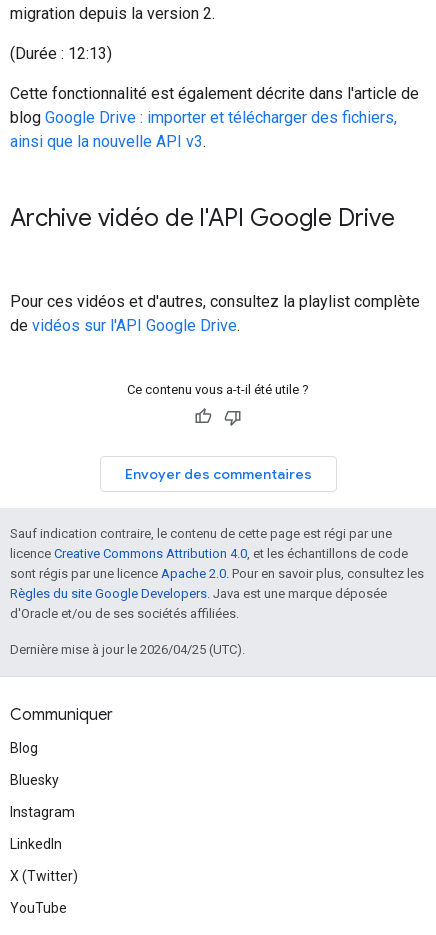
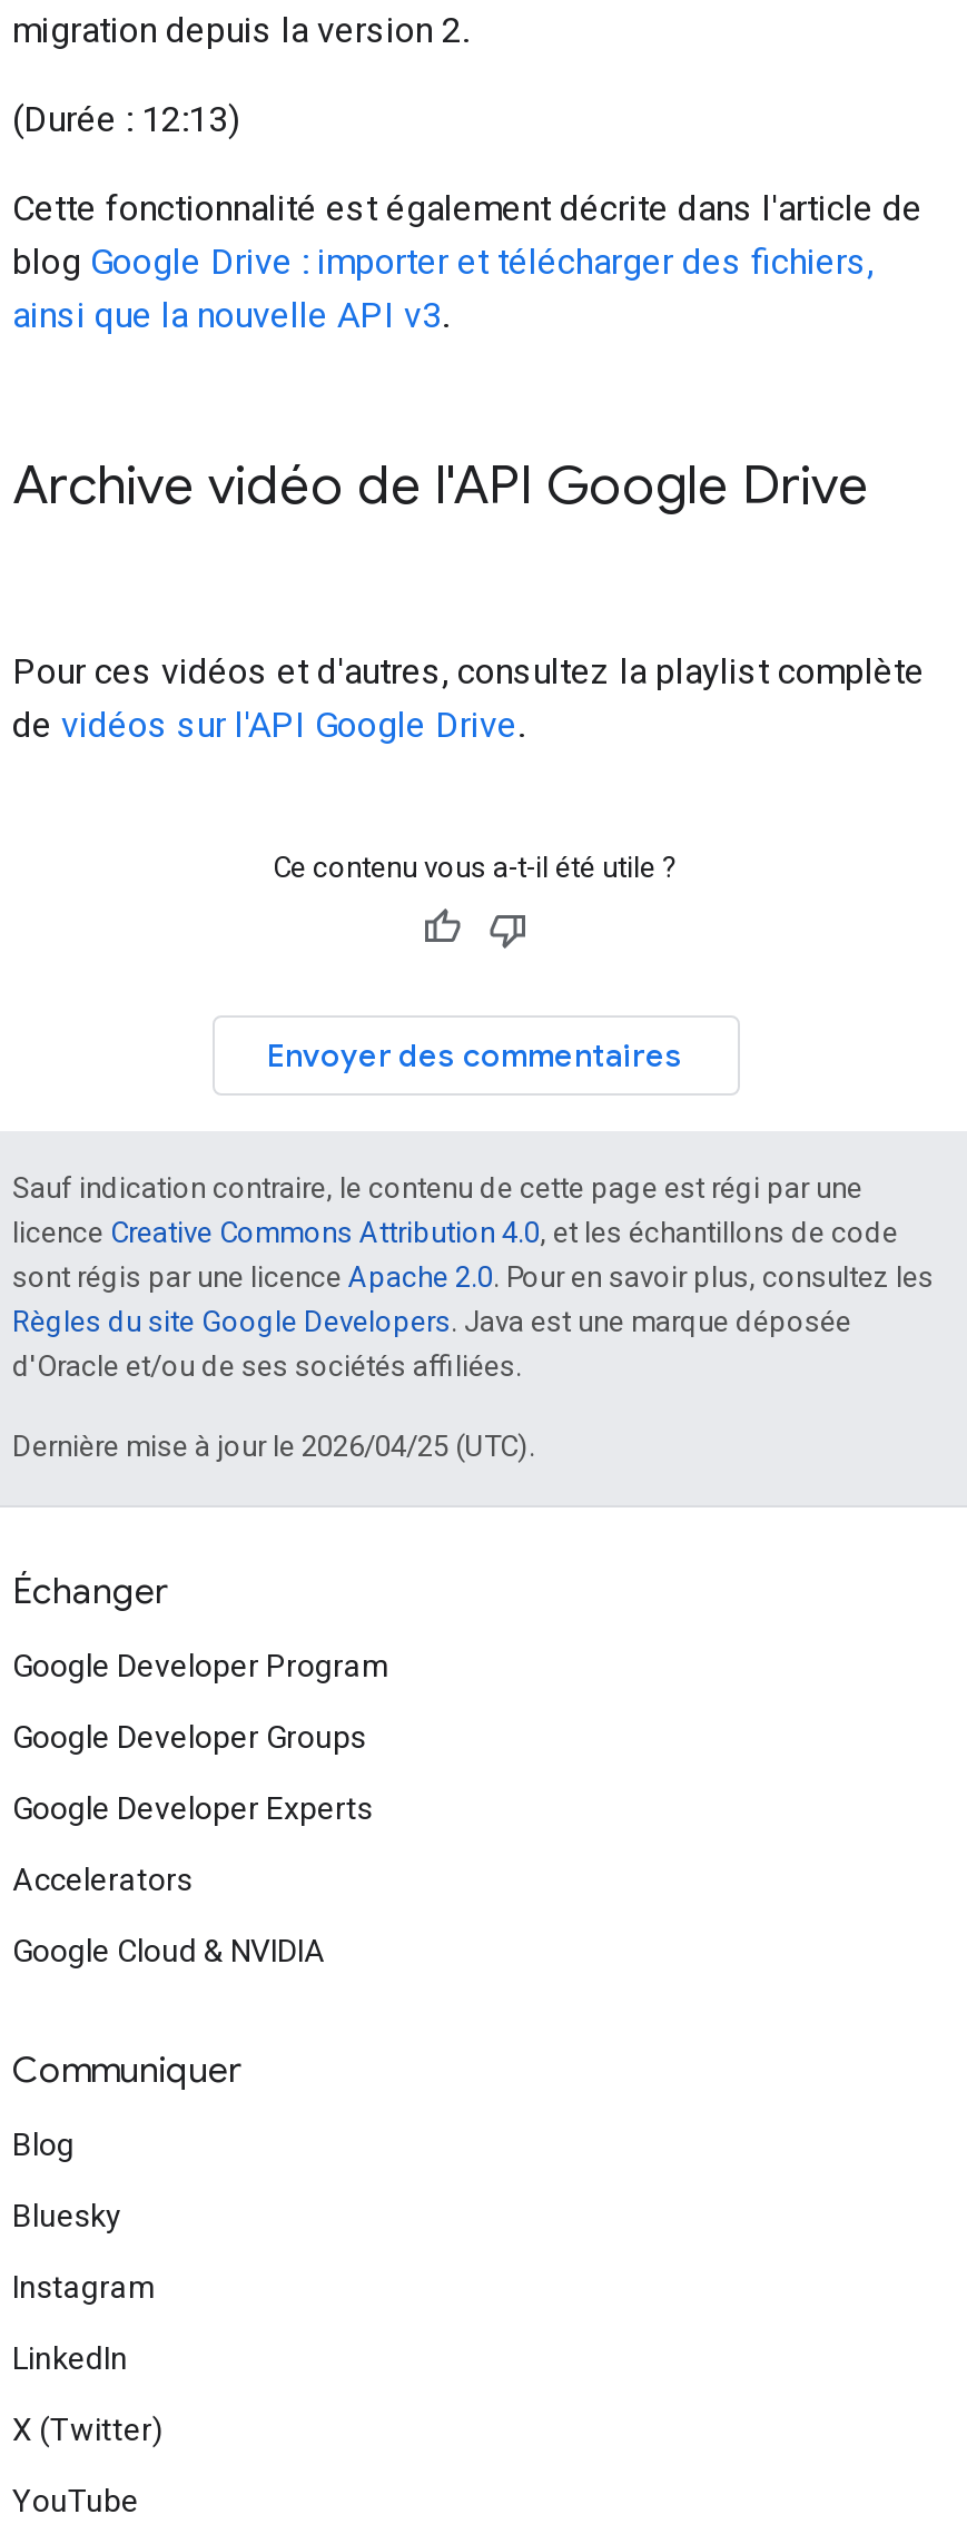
none -> [12,1570,391,1968] Échanger | Google Developer Program | Google Developer Groups | Google Developer Experts | Accelerators | Google Cloud & NVIDIA

